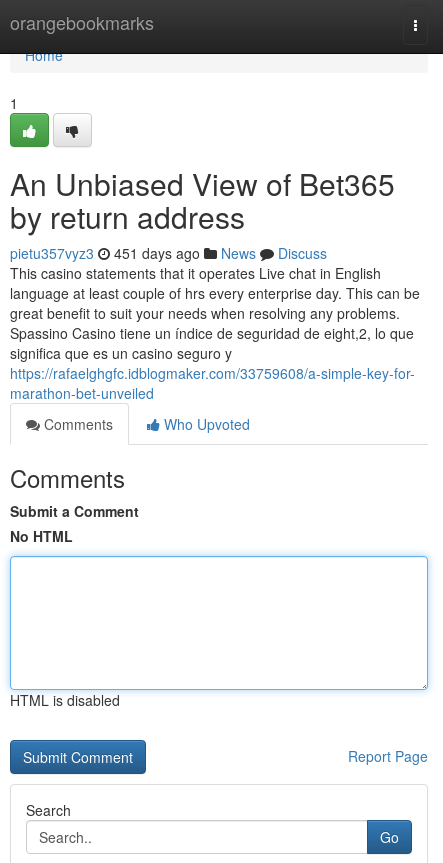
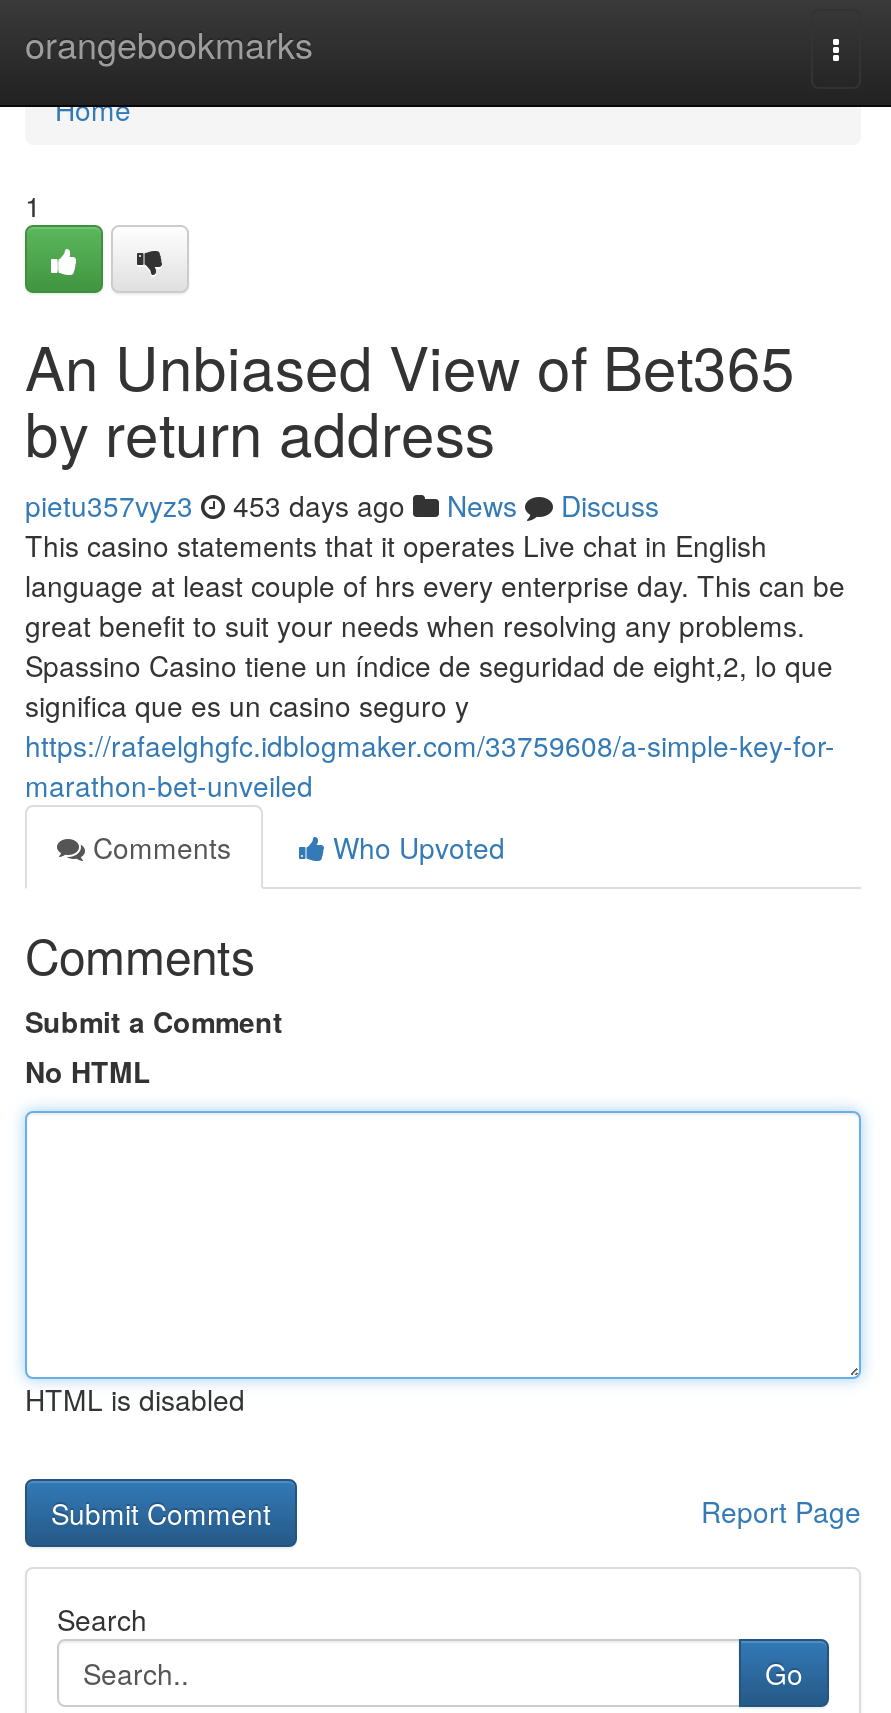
[10,243,327,263] pietu357vyz3 451 days ago News Discuss -> [25,485,659,525] pietu357vyz3 453 days ago News Discuss

